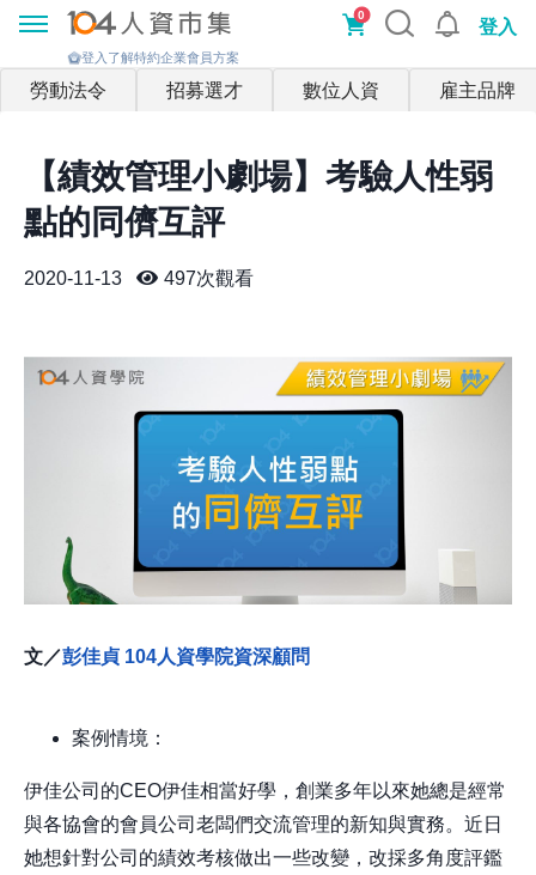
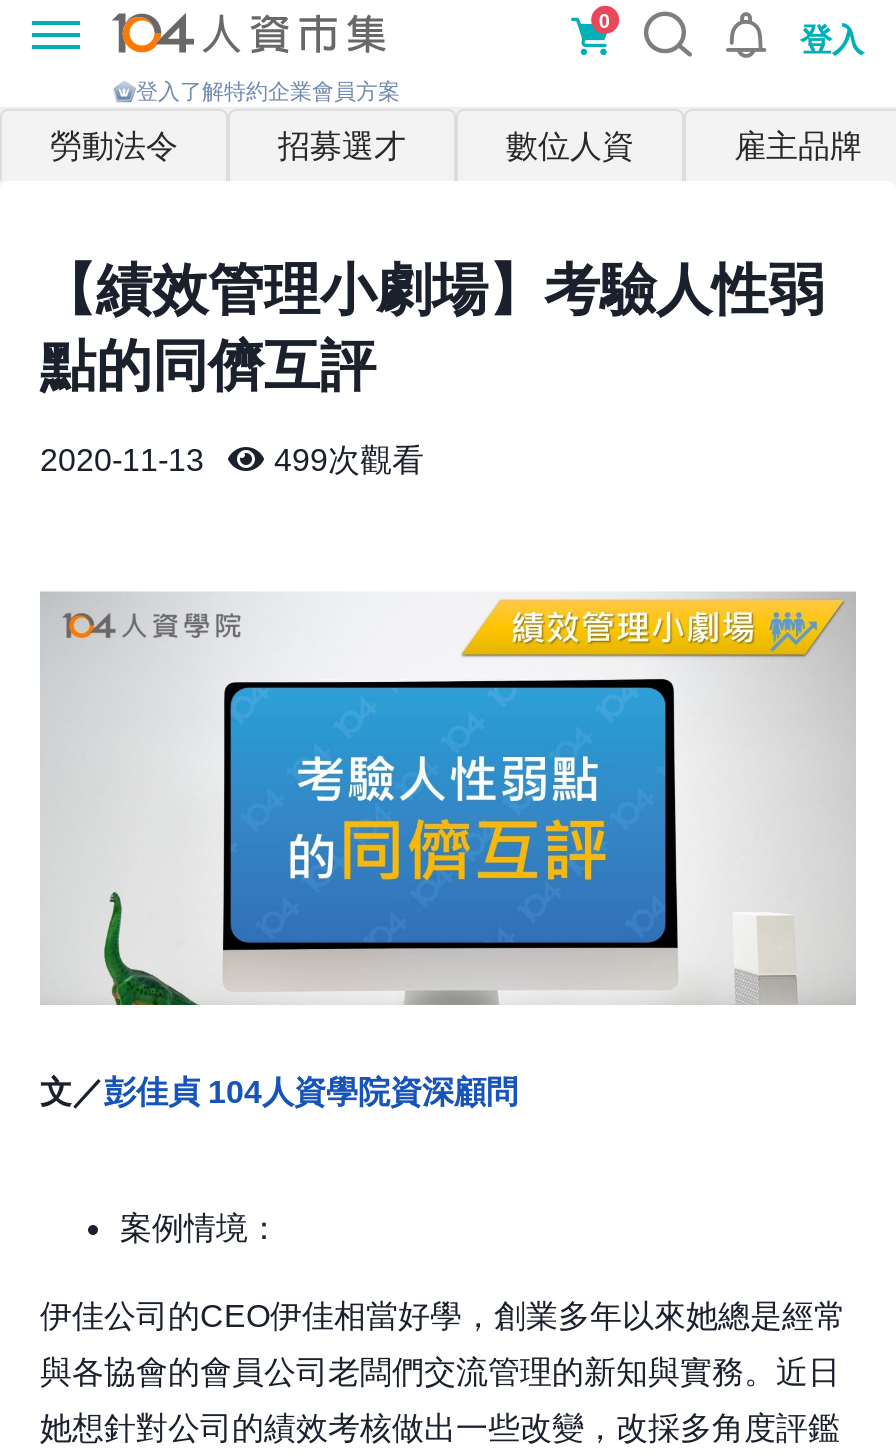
[164,268,254,288] 497次觀看 -> [274,443,424,477] 499次觀看

